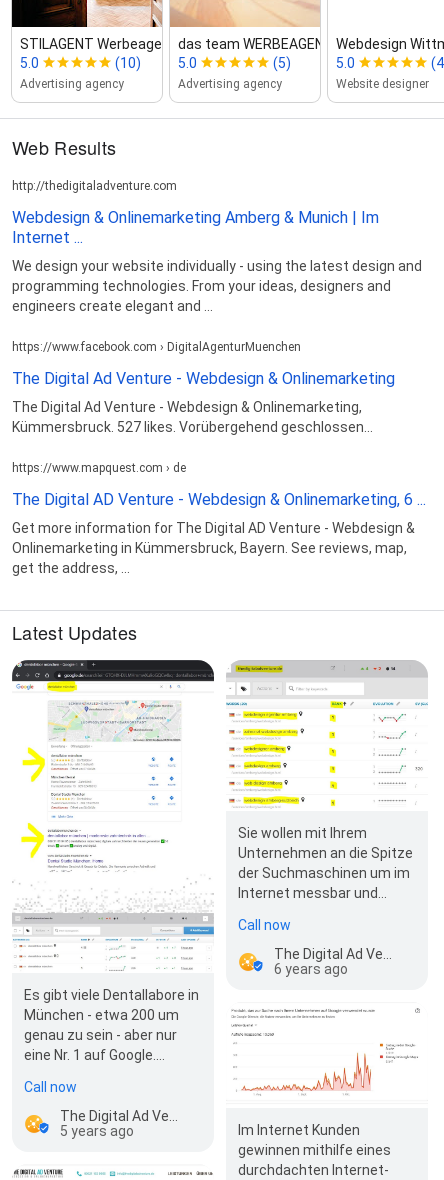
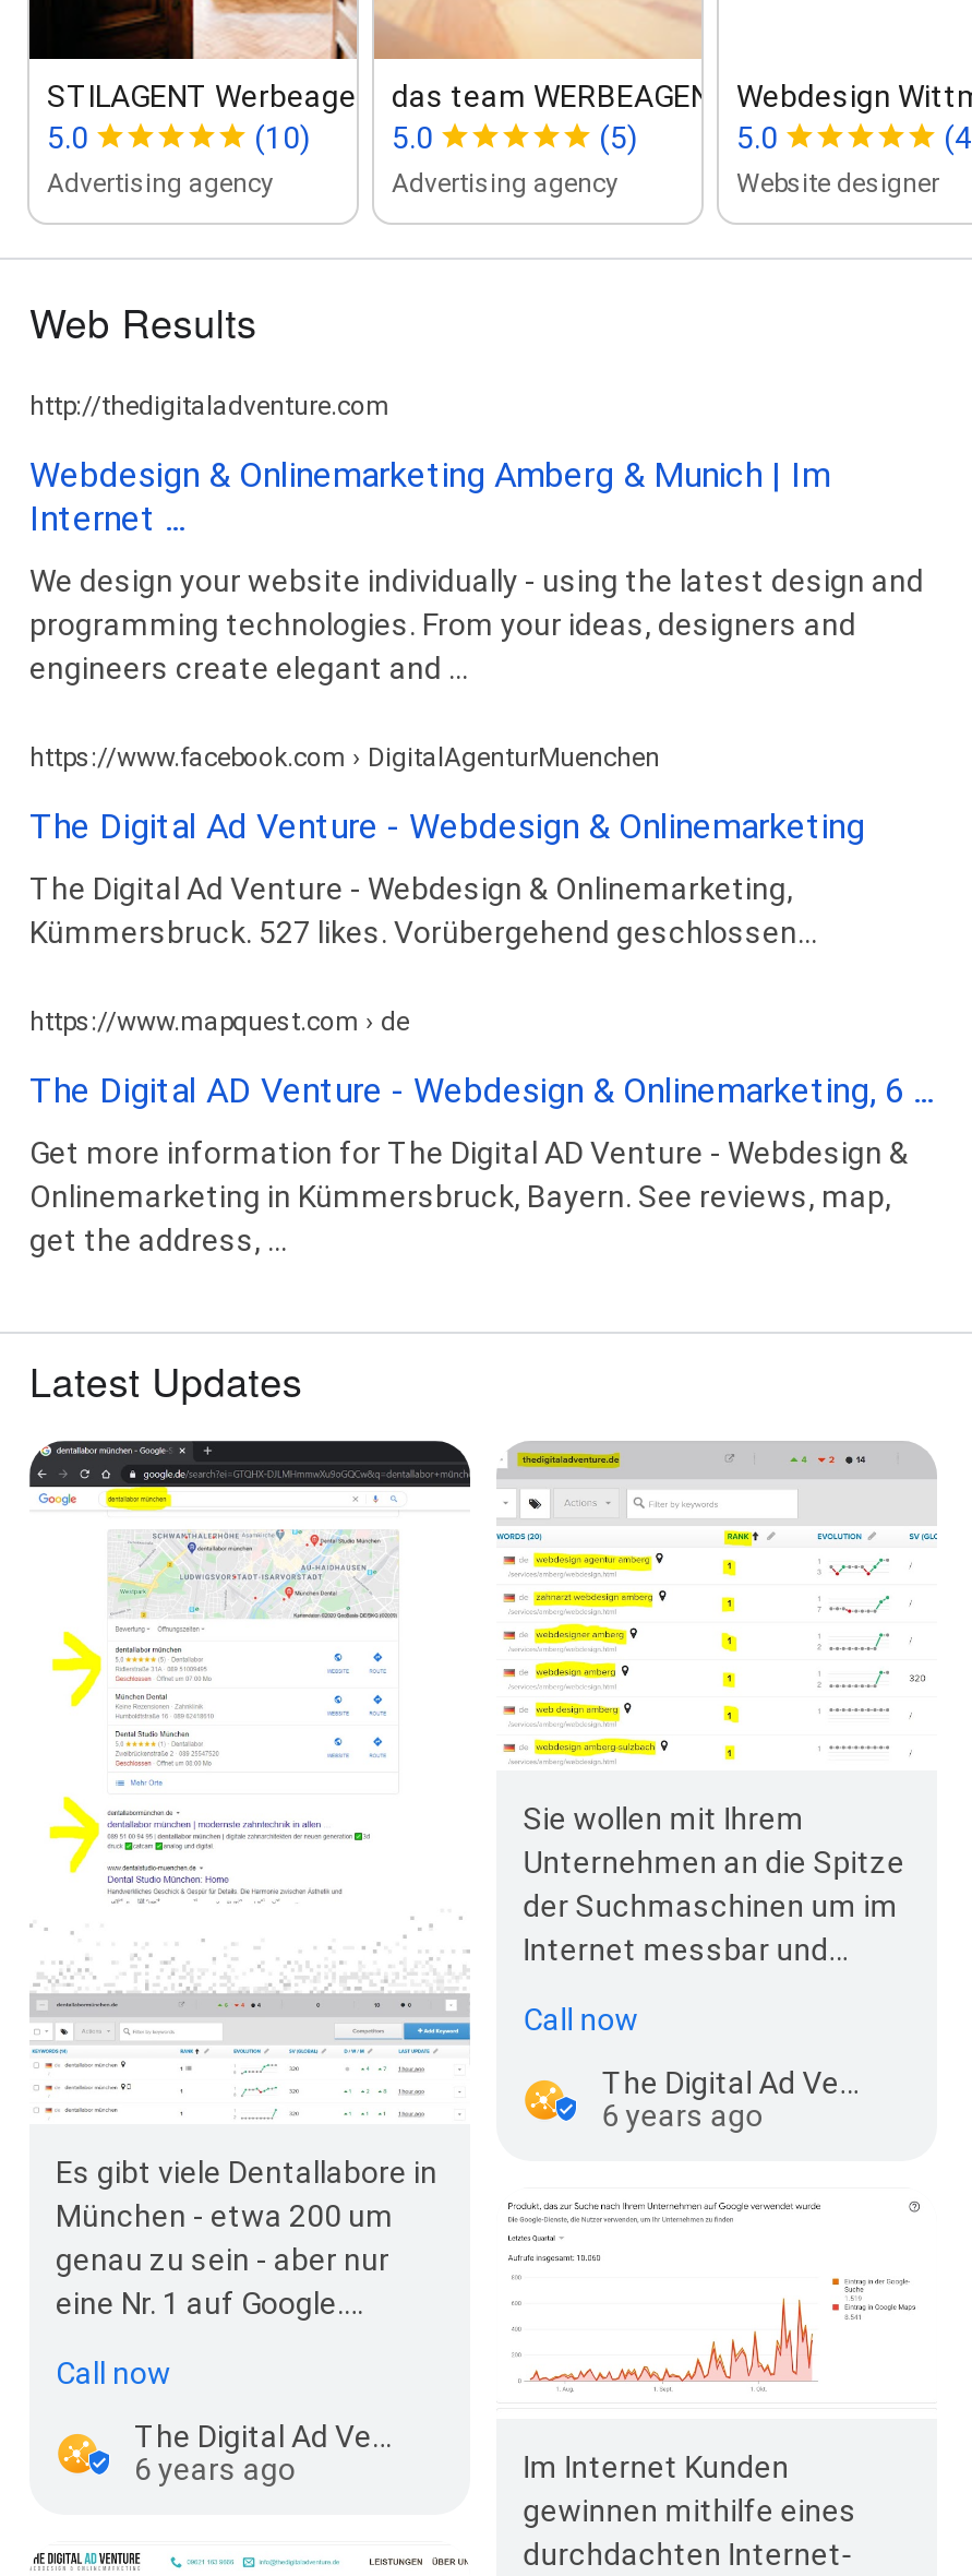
[60,1123,134,1139] 5 years ago -> [134,2452,296,2486] 6 years ago

